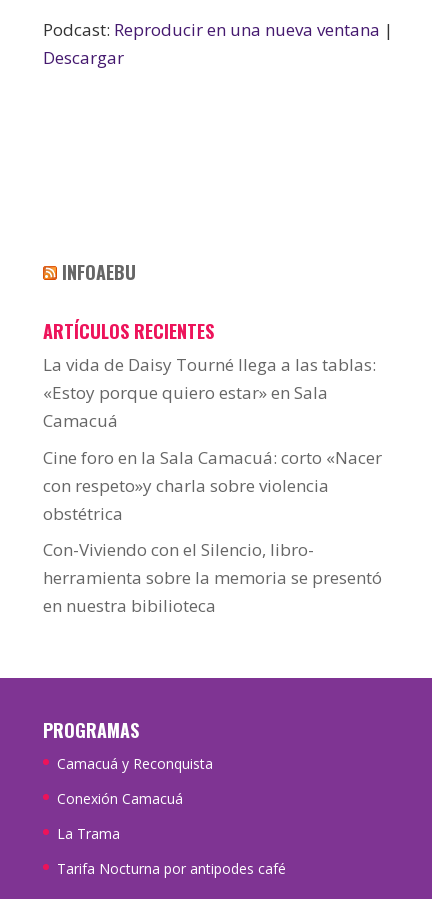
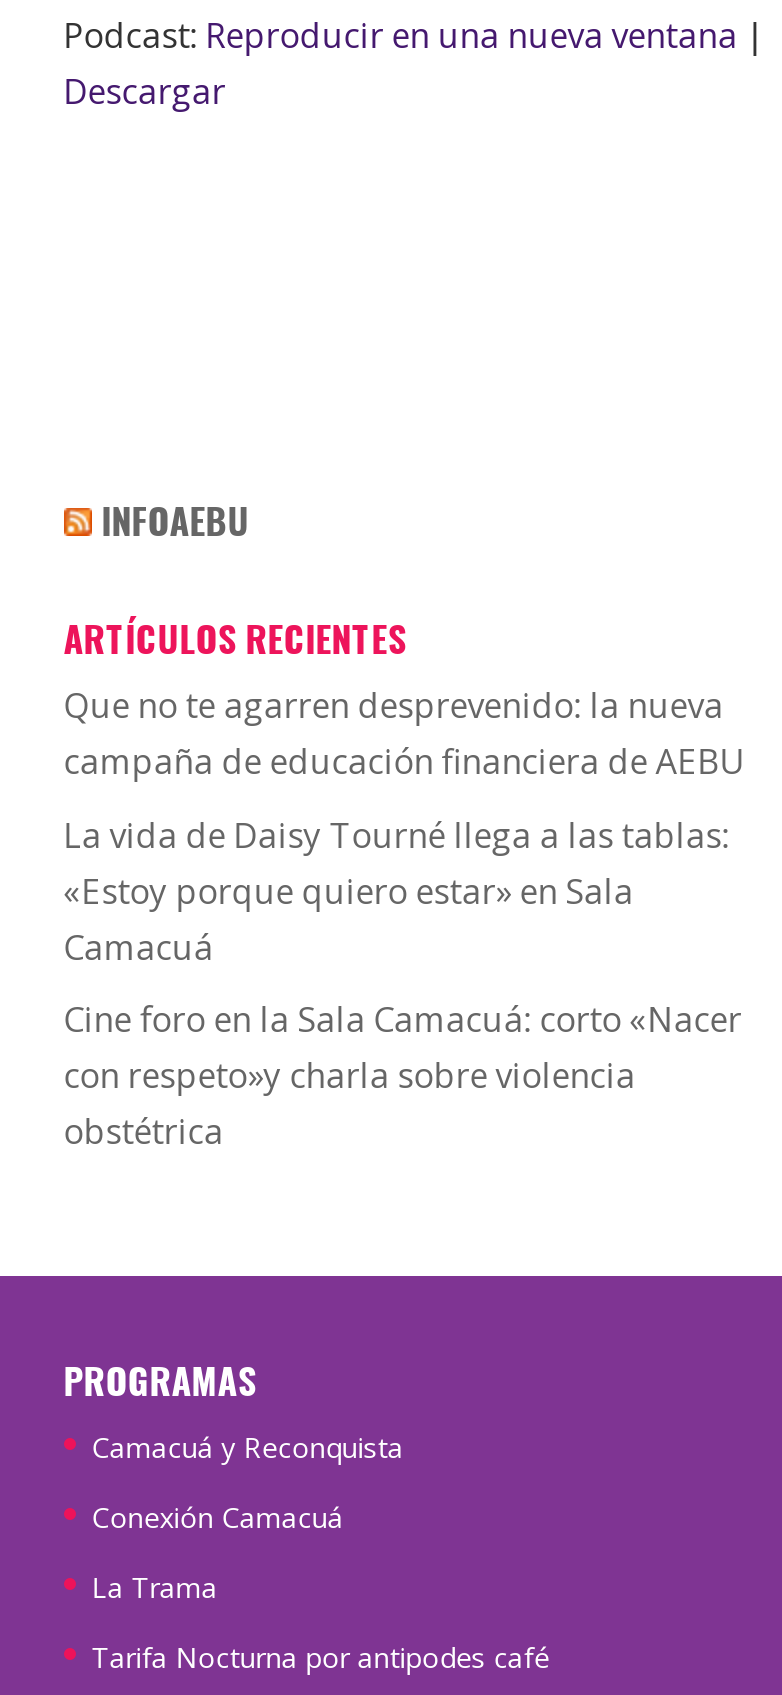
none -> [64,682,746,784] Que no te agarren desprevenido: la nueva | campaña de educación financiera de AEBU
moved [43,353,382,524] -> [64,811,742,1154]: La vida de Daisy Tourné llega a las tablas: | «Estoy porque quiero estar» en Sala | Camacuá | Cine foro en la Sala Camacuá: corto «Nacer | con respeto»y charla sobre violencia | obstétrica
[43,538,382,617] Con-Viviendo con el Silencio, libro- | herramienta sobre la memoria se presentó | en nuestra bibilioteca -> none

